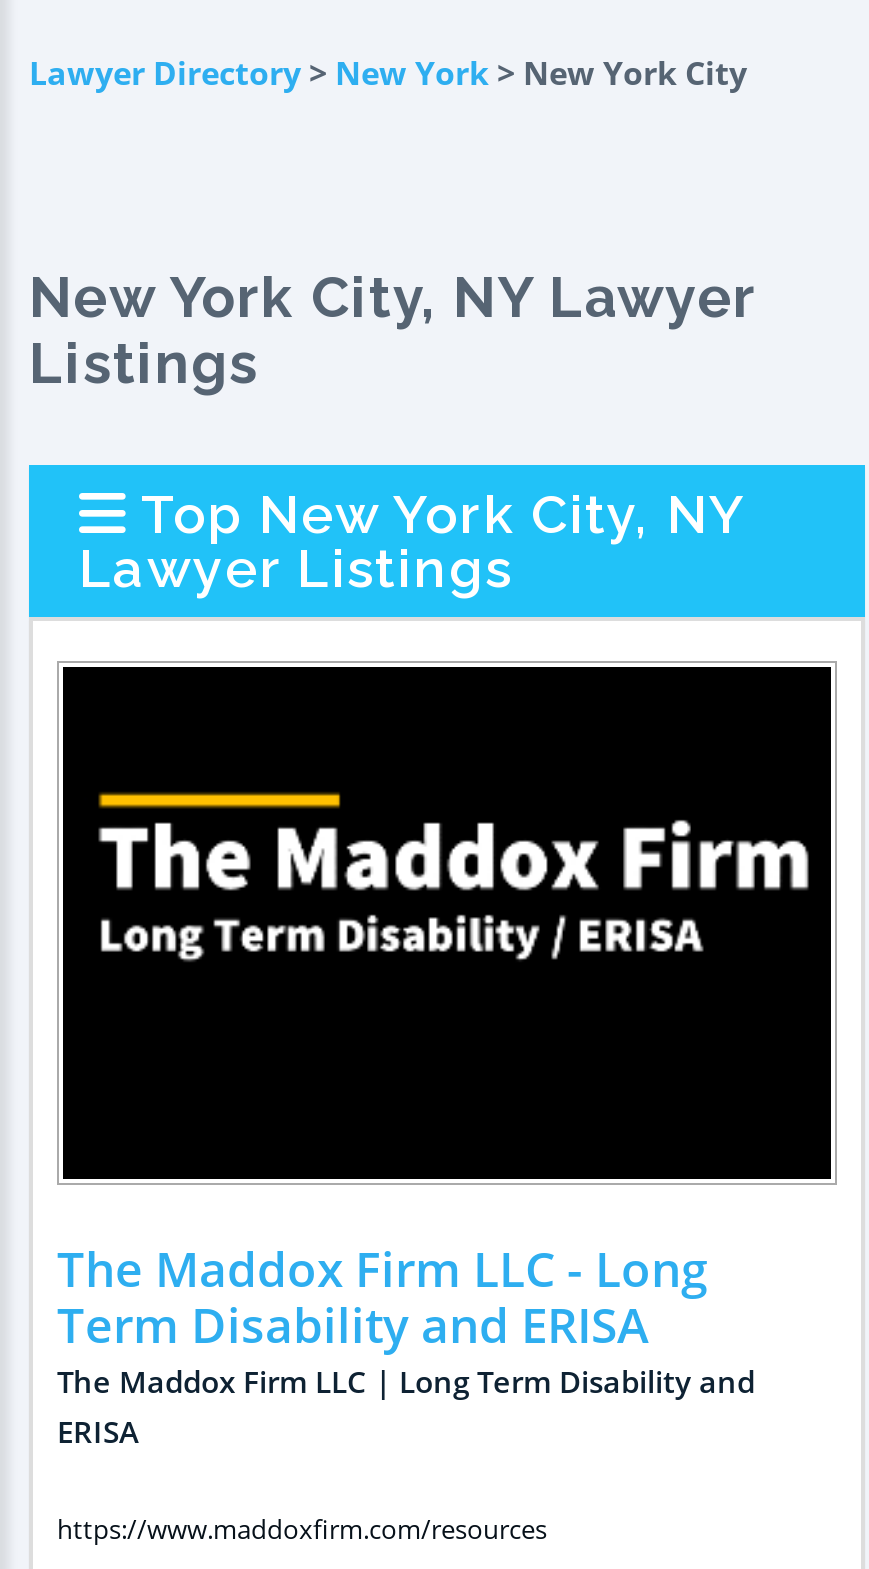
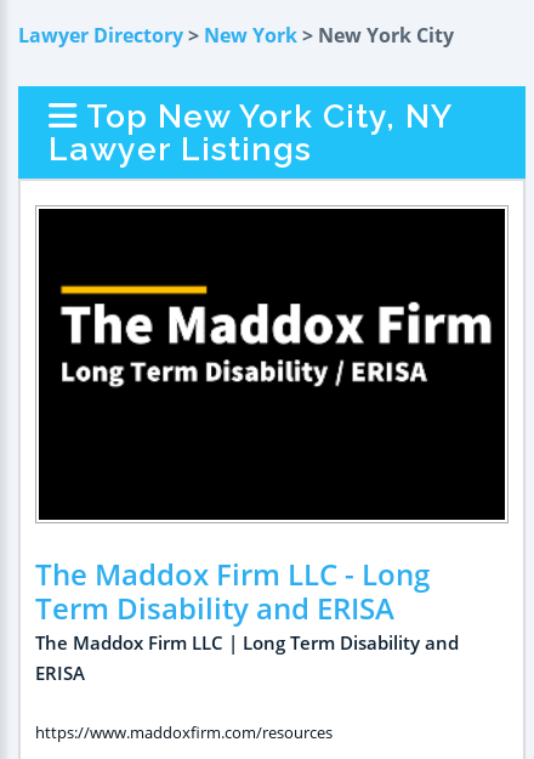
[29,265,755,397] New York City, NY Lawyer | Listings -> none

